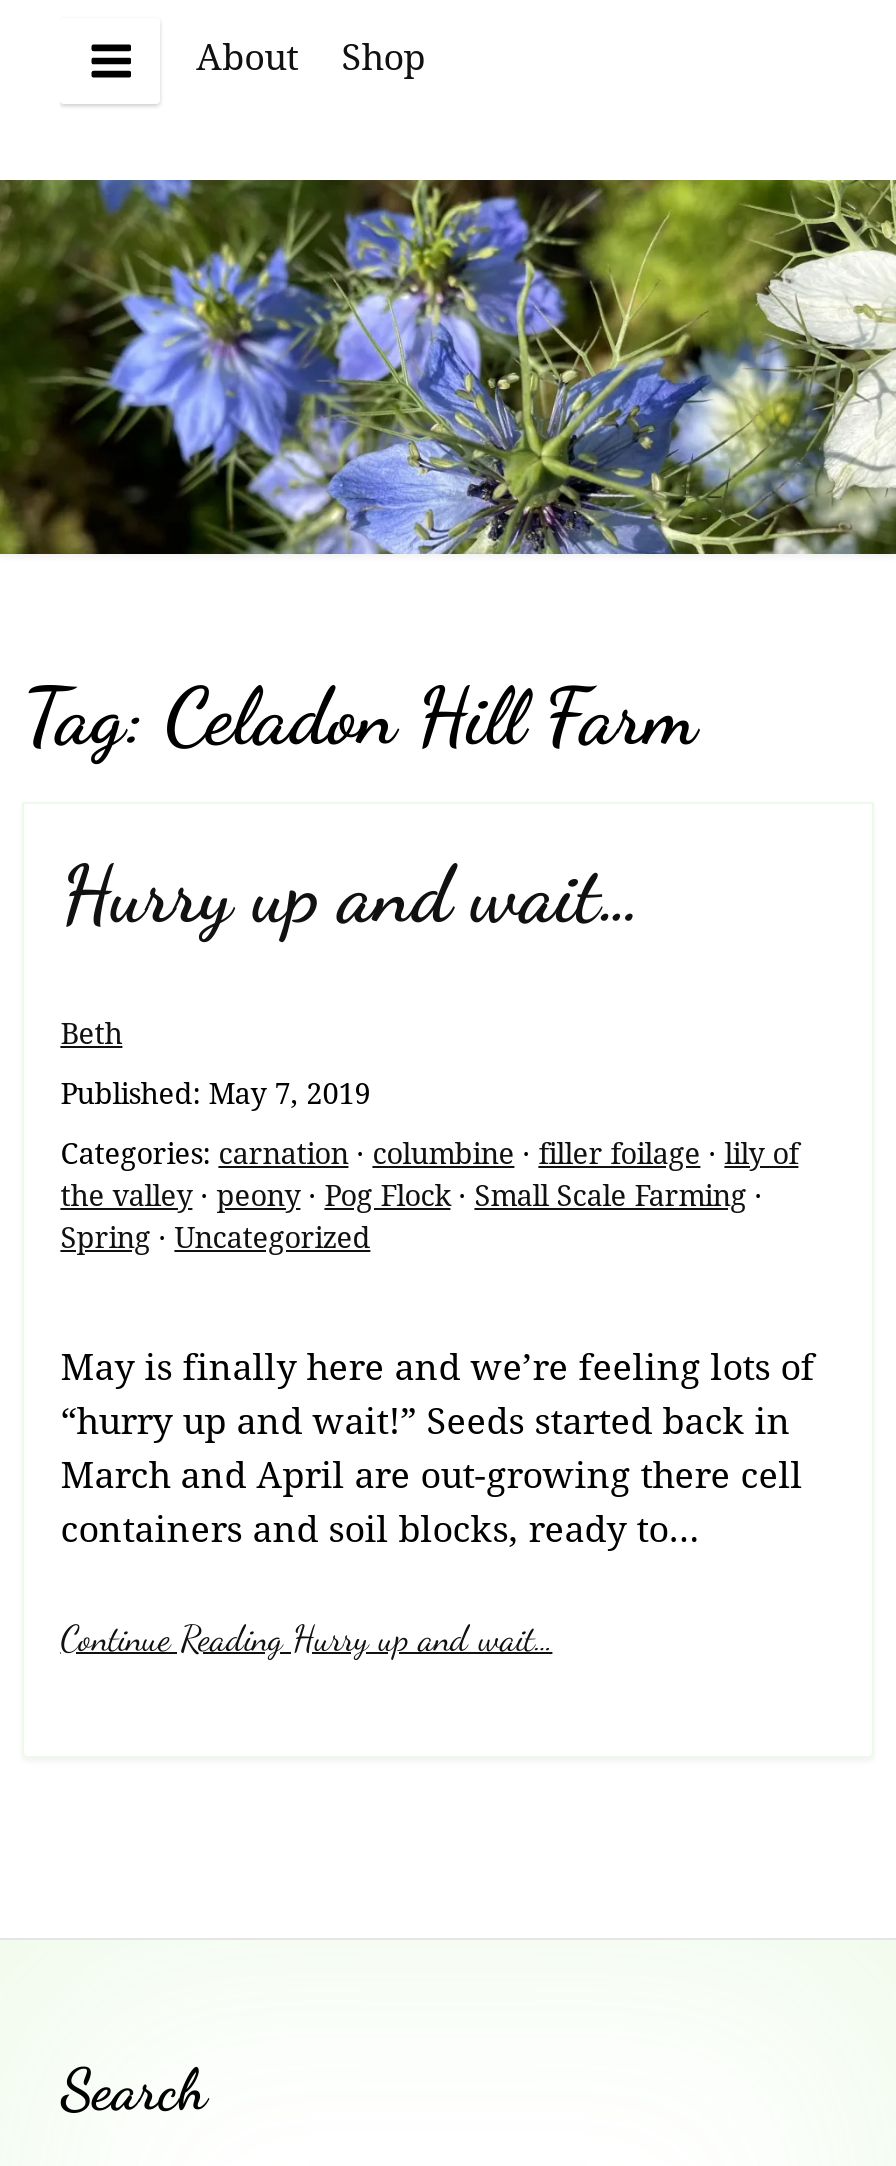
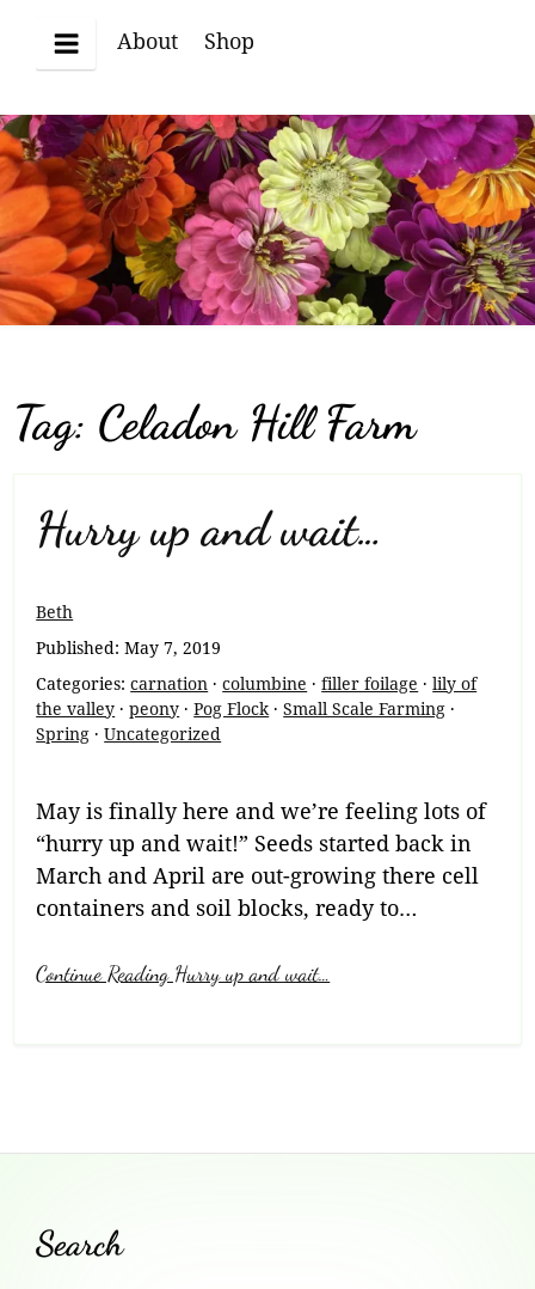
[6,178,890,556] [image] -> [4,114,531,326] [image]

